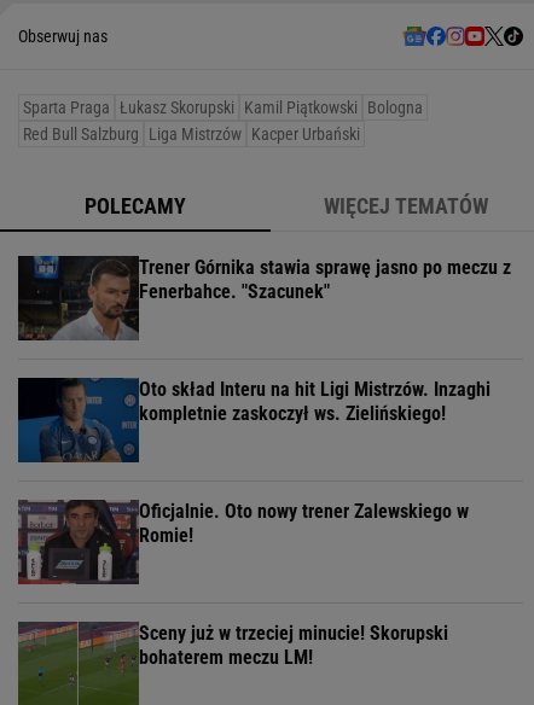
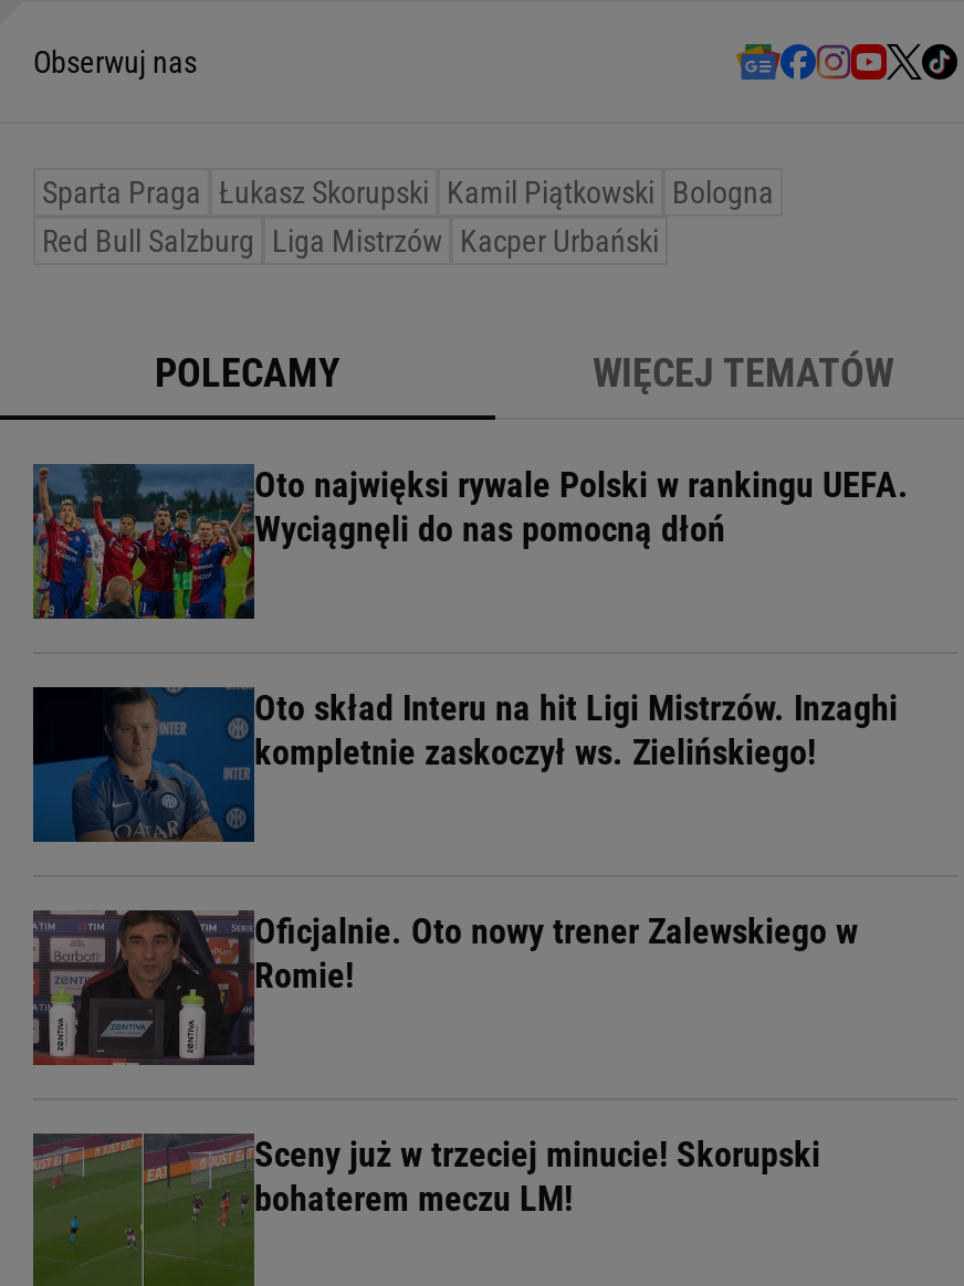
[17,255,511,342] [image] | Trener Górnika stawia sprawę jasno po meczu z | Fenerbahce. "Szacunek" -> [31,462,909,621] [image] | Oto najwięksi rywale Polski w rankingu UEFA. | Wyciągnęli do nas pomocną dłoń

